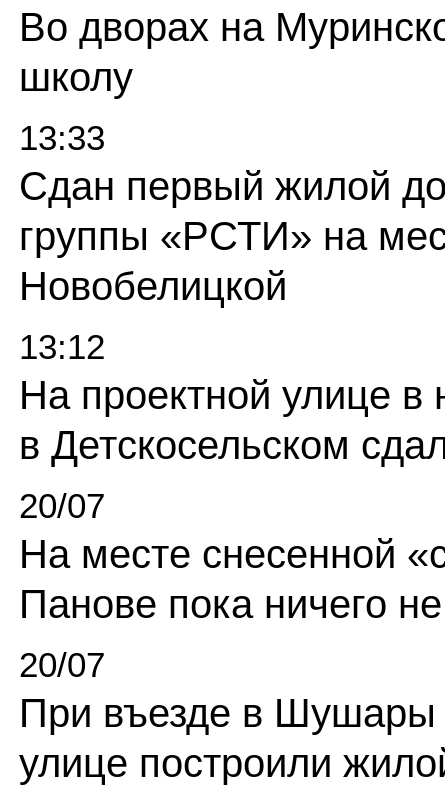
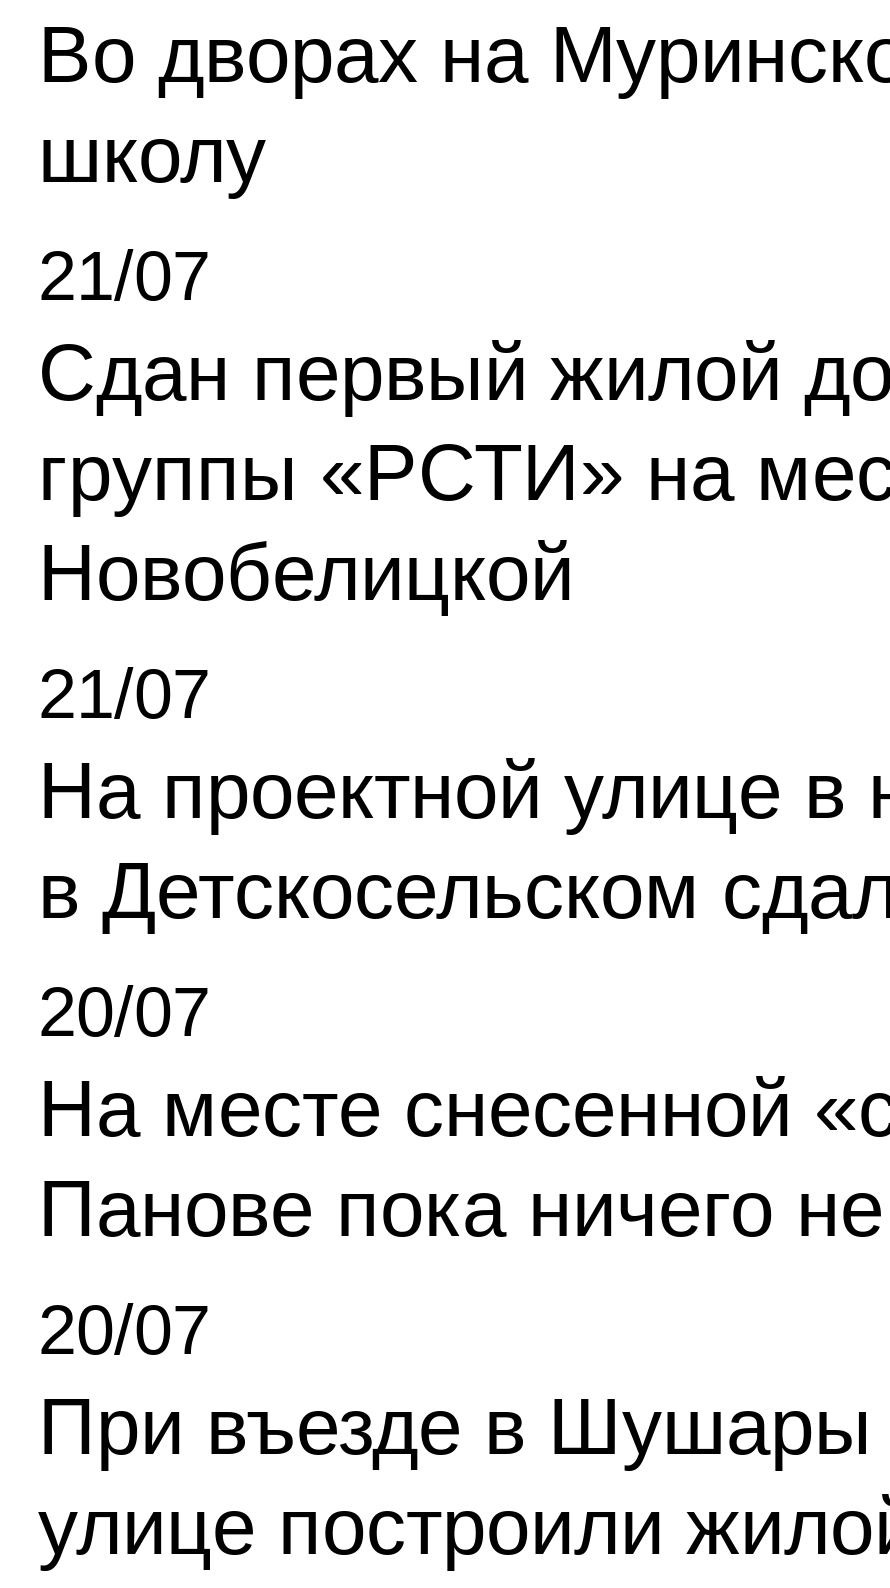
[19,118,105,157] 13:33 -> [38,236,210,314] 21/07
[19,327,105,366] 13:12 -> [38,654,210,732] 21/07

